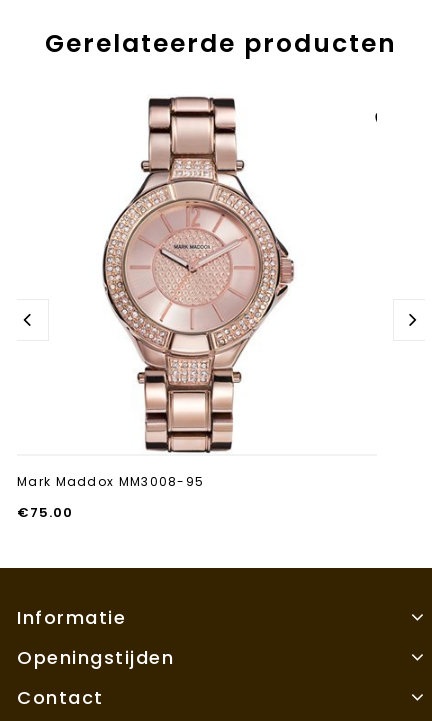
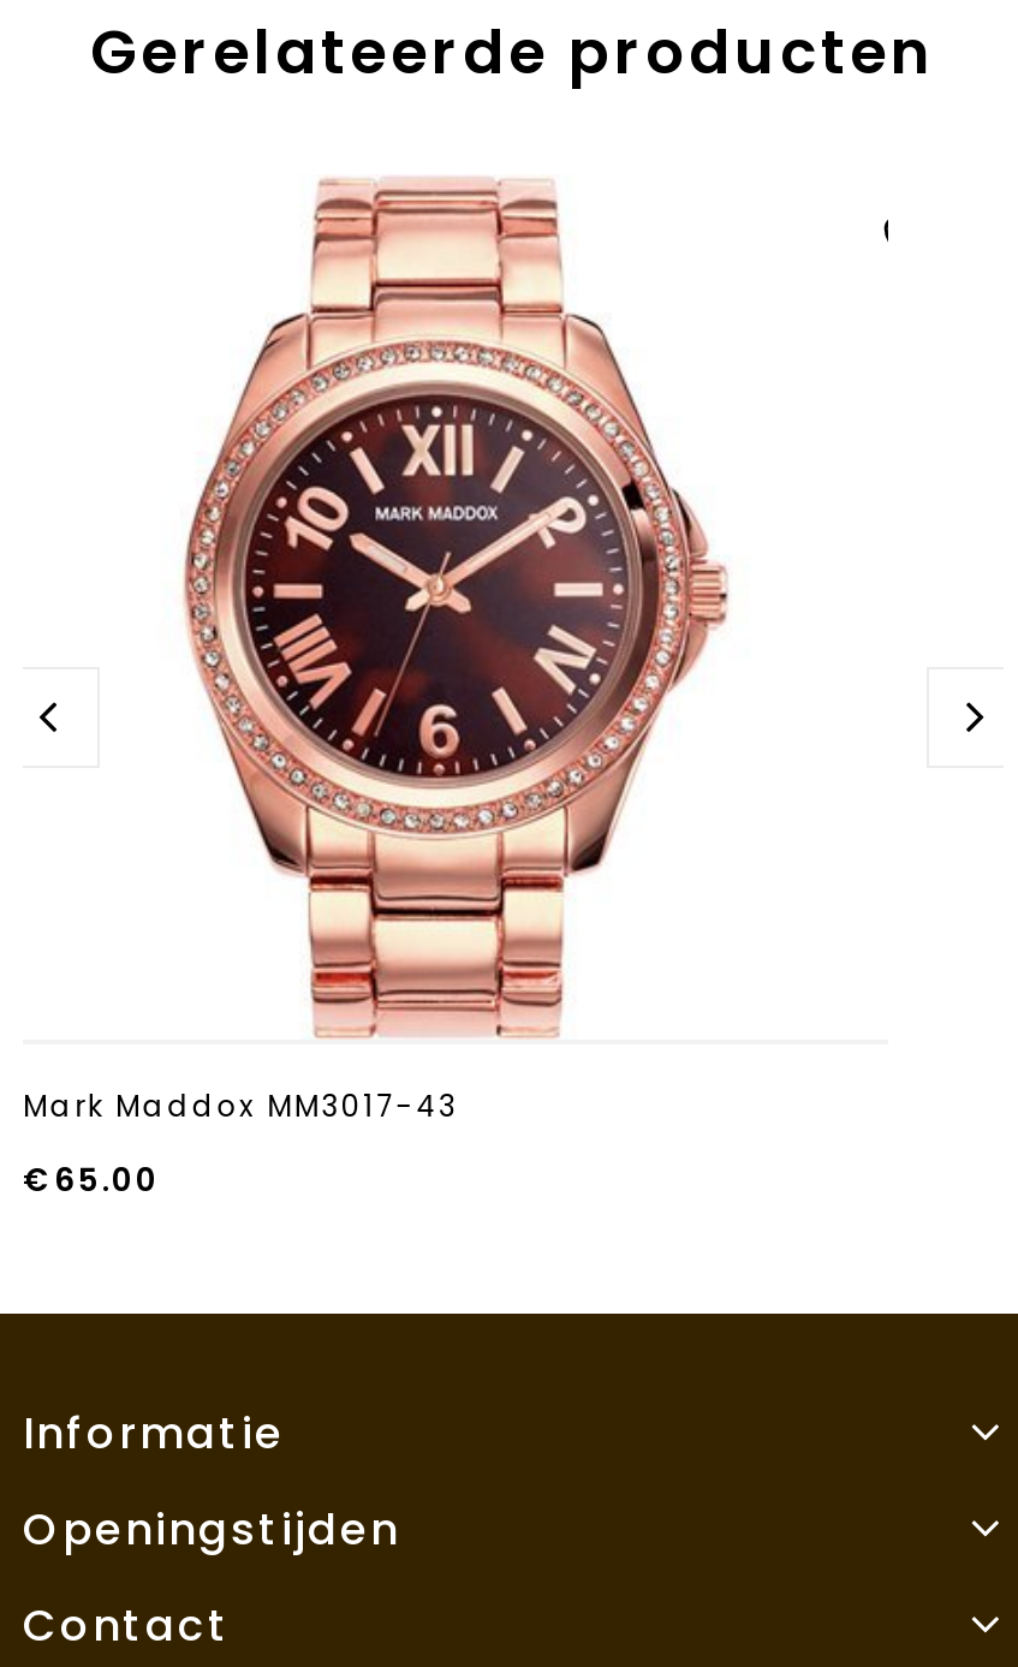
[17,96,310,490] [image] | Mark Maddox MM3008-95 -> [23,177,730,1126] [image] | Mark Maddox MM3017-43
[17,503,73,522] €75.00 -> [23,1158,160,1203] €65.00

